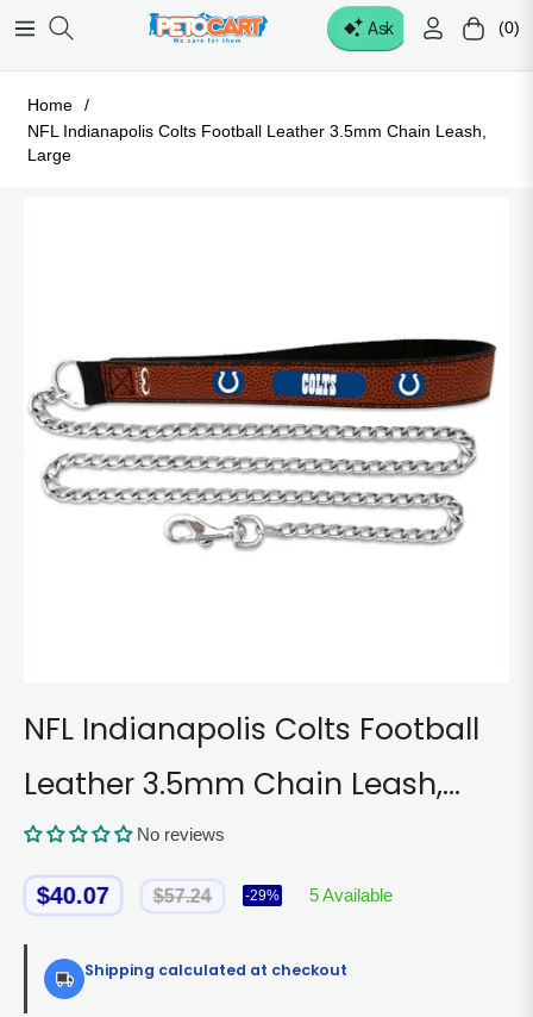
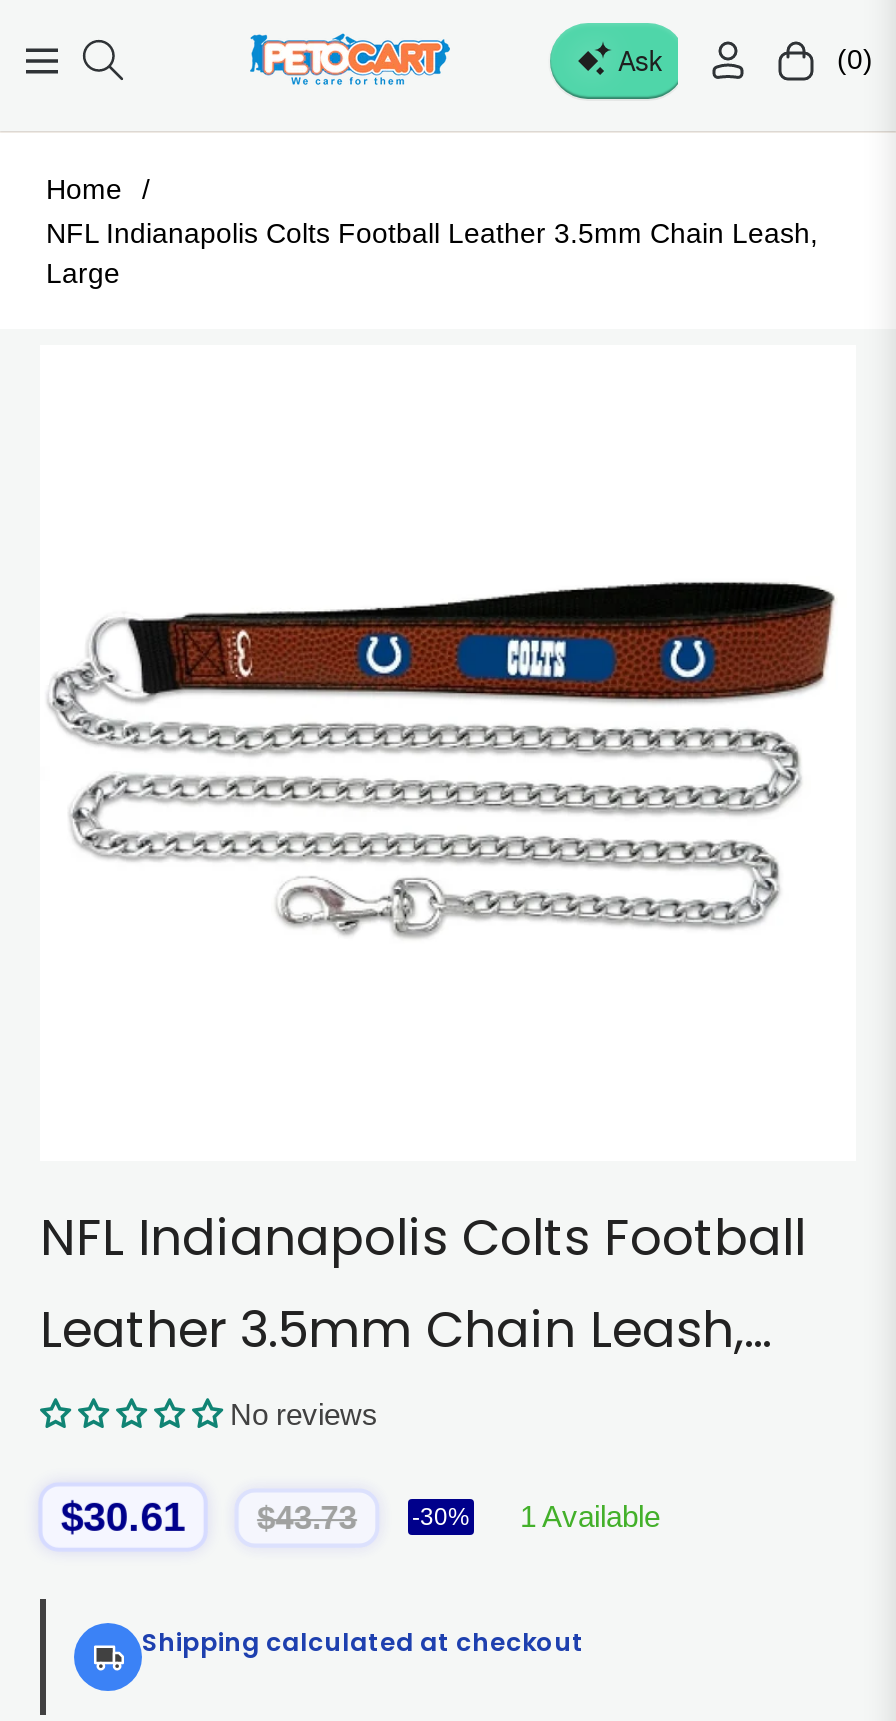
[37,882,109,909] $40.07 -> [61,1495,185,1539] $30.61
[153,885,212,906] $57.24 -> [257,1500,357,1534] $43.73
[245,887,280,904] -29% -> [412,1503,470,1531] -30%
[309,885,393,905] 5 Available -> [520,1499,660,1533] 1 Available

